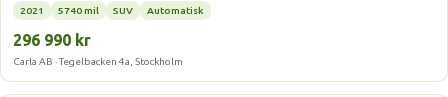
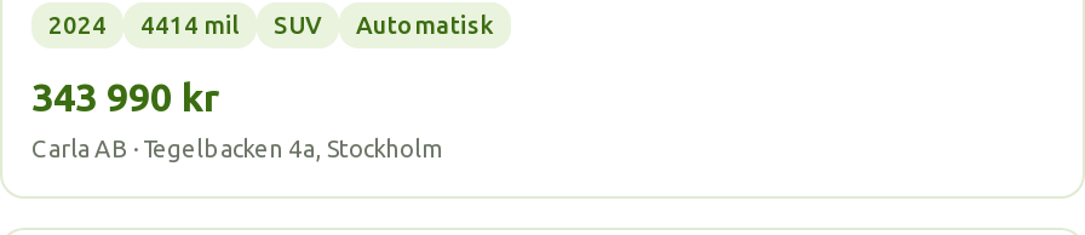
[20,5,99,16] 2021 | 5740 mil -> [48,12,240,39] 2024 | 4414 mil
[13,31,91,49] 296 990 kr -> [31,75,220,119] 343 990 kr

